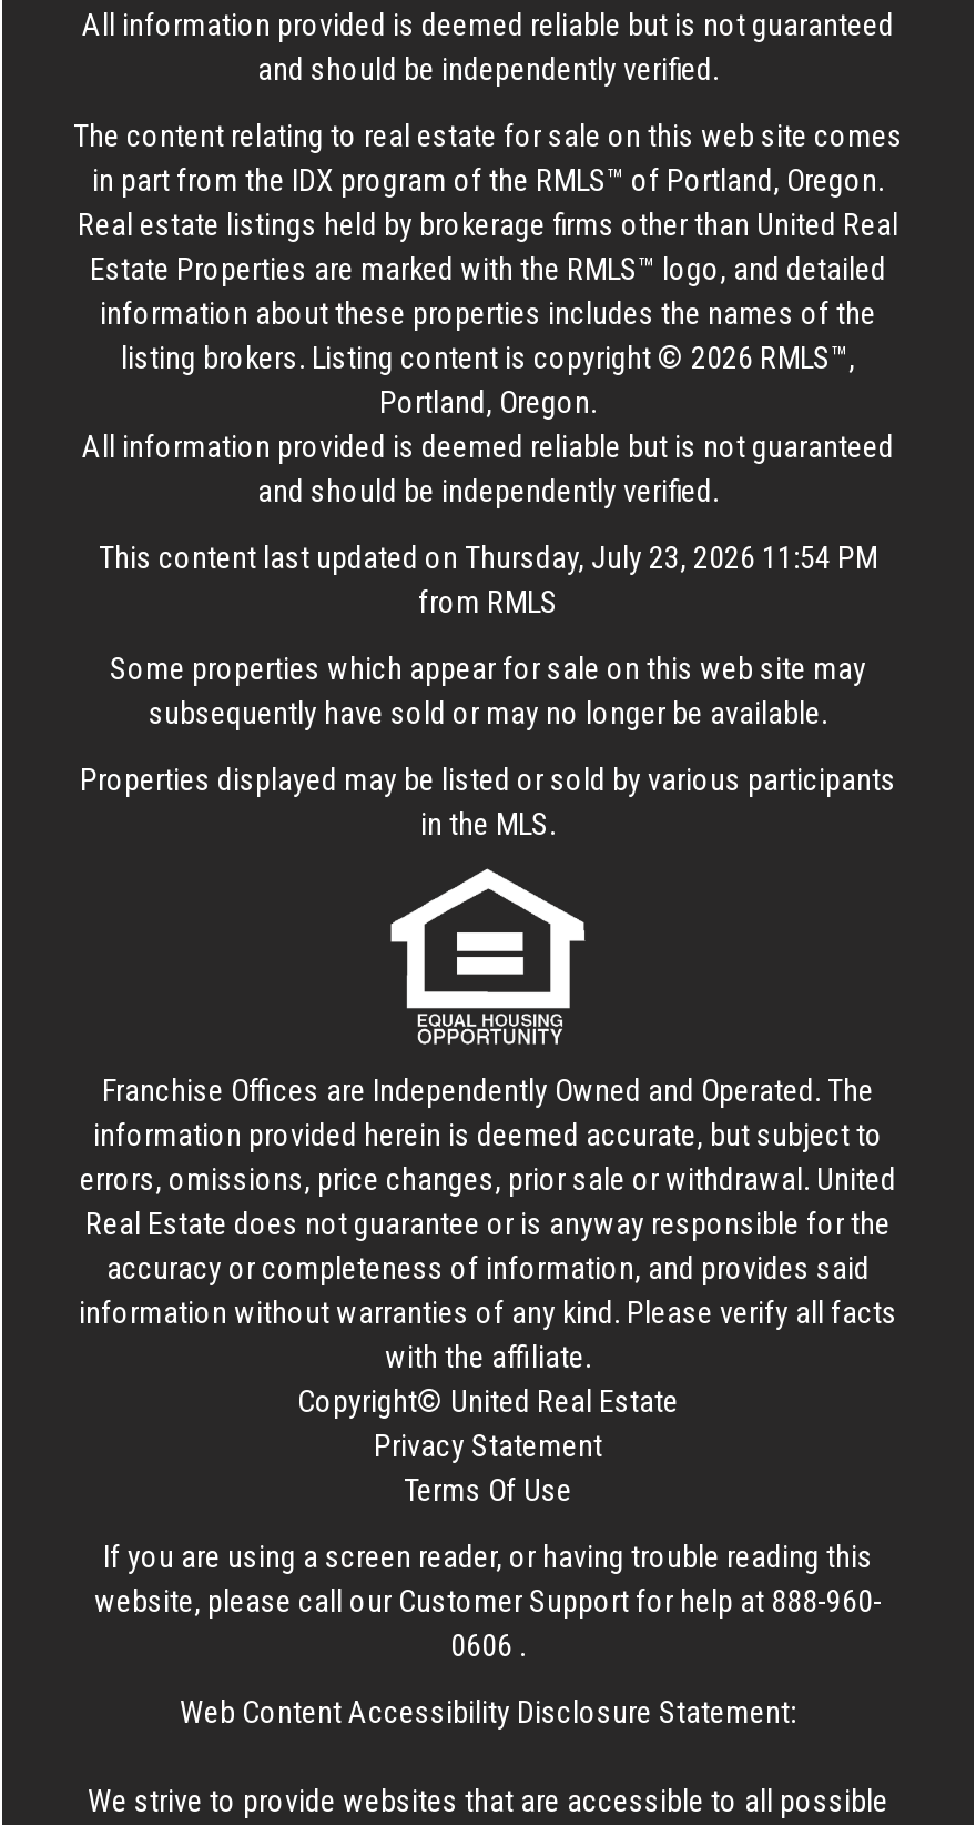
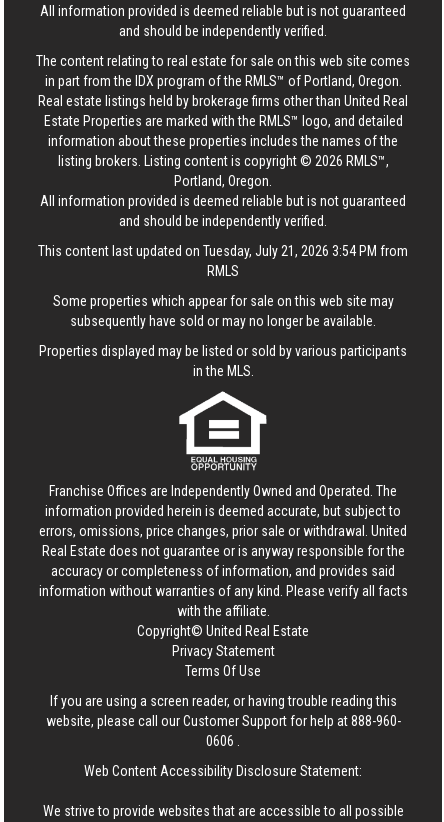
[99,540,877,619] This content last updated on Thursday, July 23, 2026 11:54 PM | from RMLS -> [38,243,408,279] This content last updated on Tuesday, July 21, 2026 3:54 PM from | RMLS

